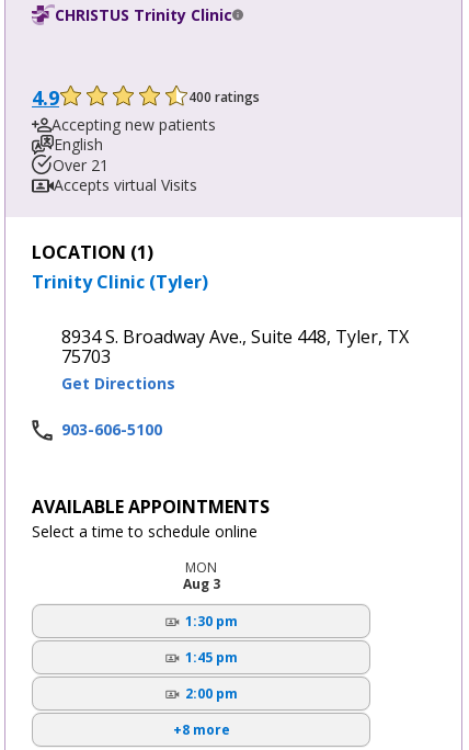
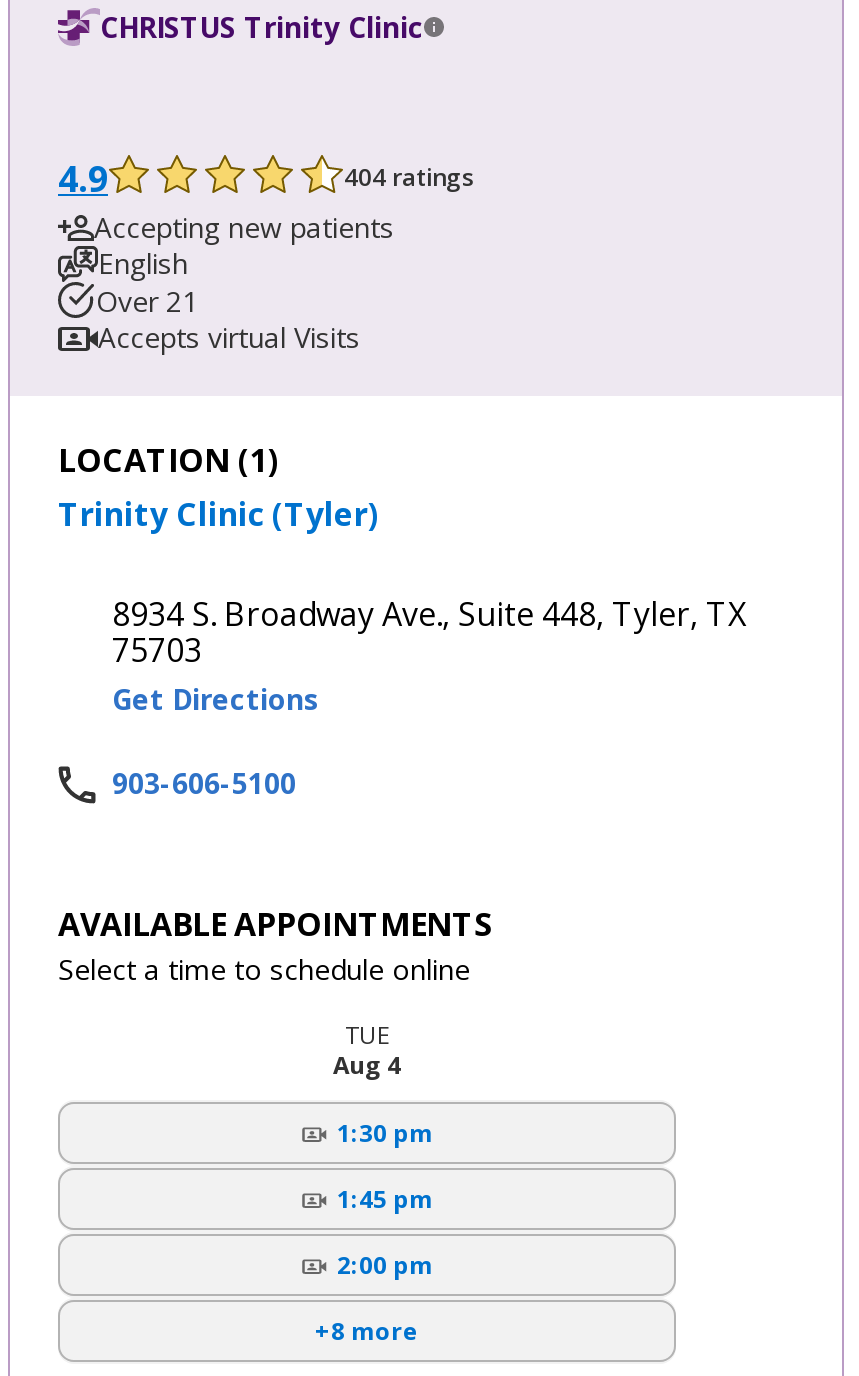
[188,87,260,106] 400 ratings -> [344,159,474,193] 404 ratings
[182,558,220,593] MON | Aug 3 -> [333,1018,401,1082] TUE | Aug 4

